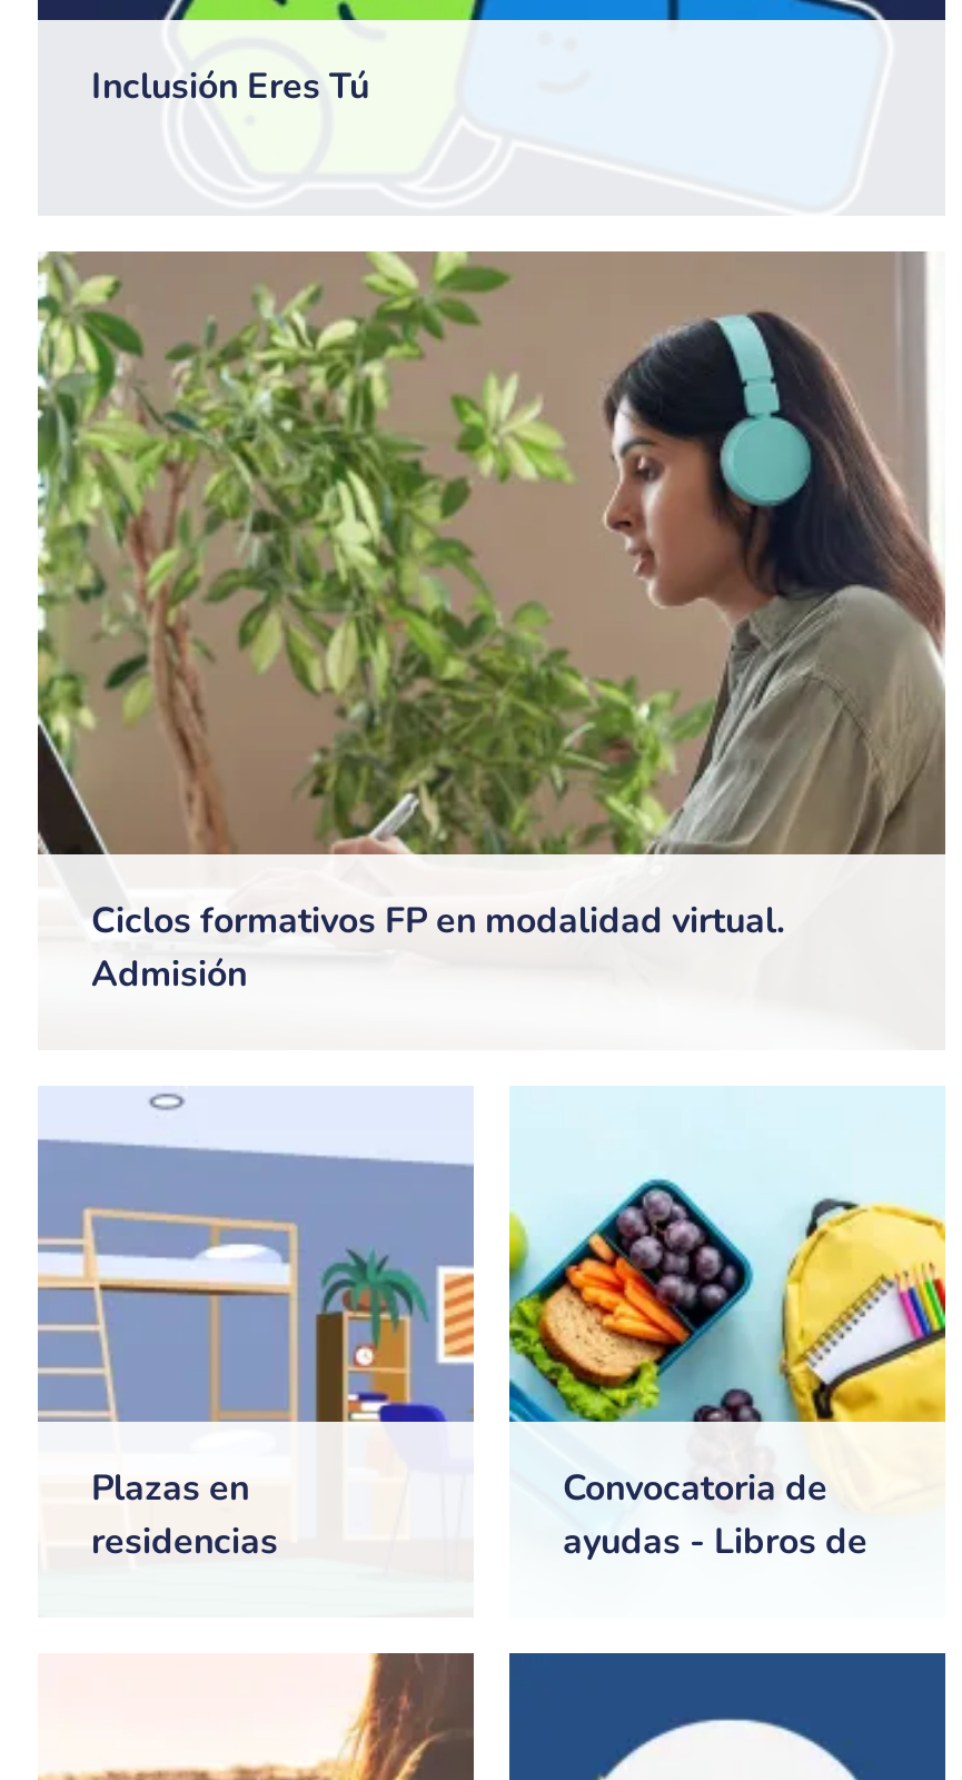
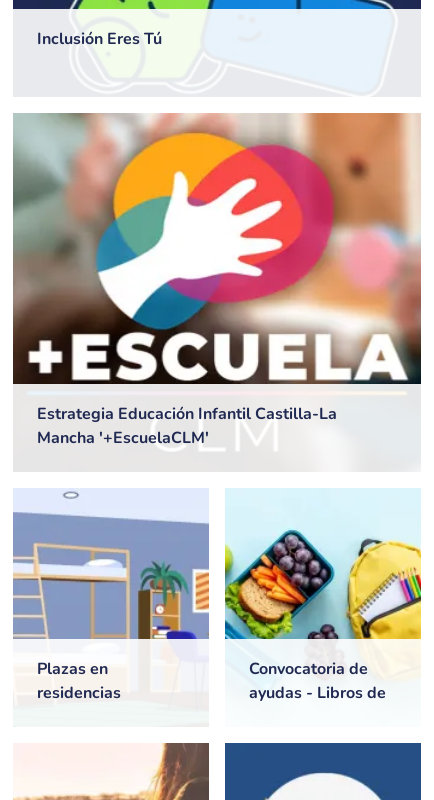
[38,251,948,1000] [image] | Ciclos formativos FP en modalidad virtual. | Admisión -> [12,113,422,449] [image] | Estrategia Educación Infantil Castilla-La | Mancha '+EscuelaCLM'

